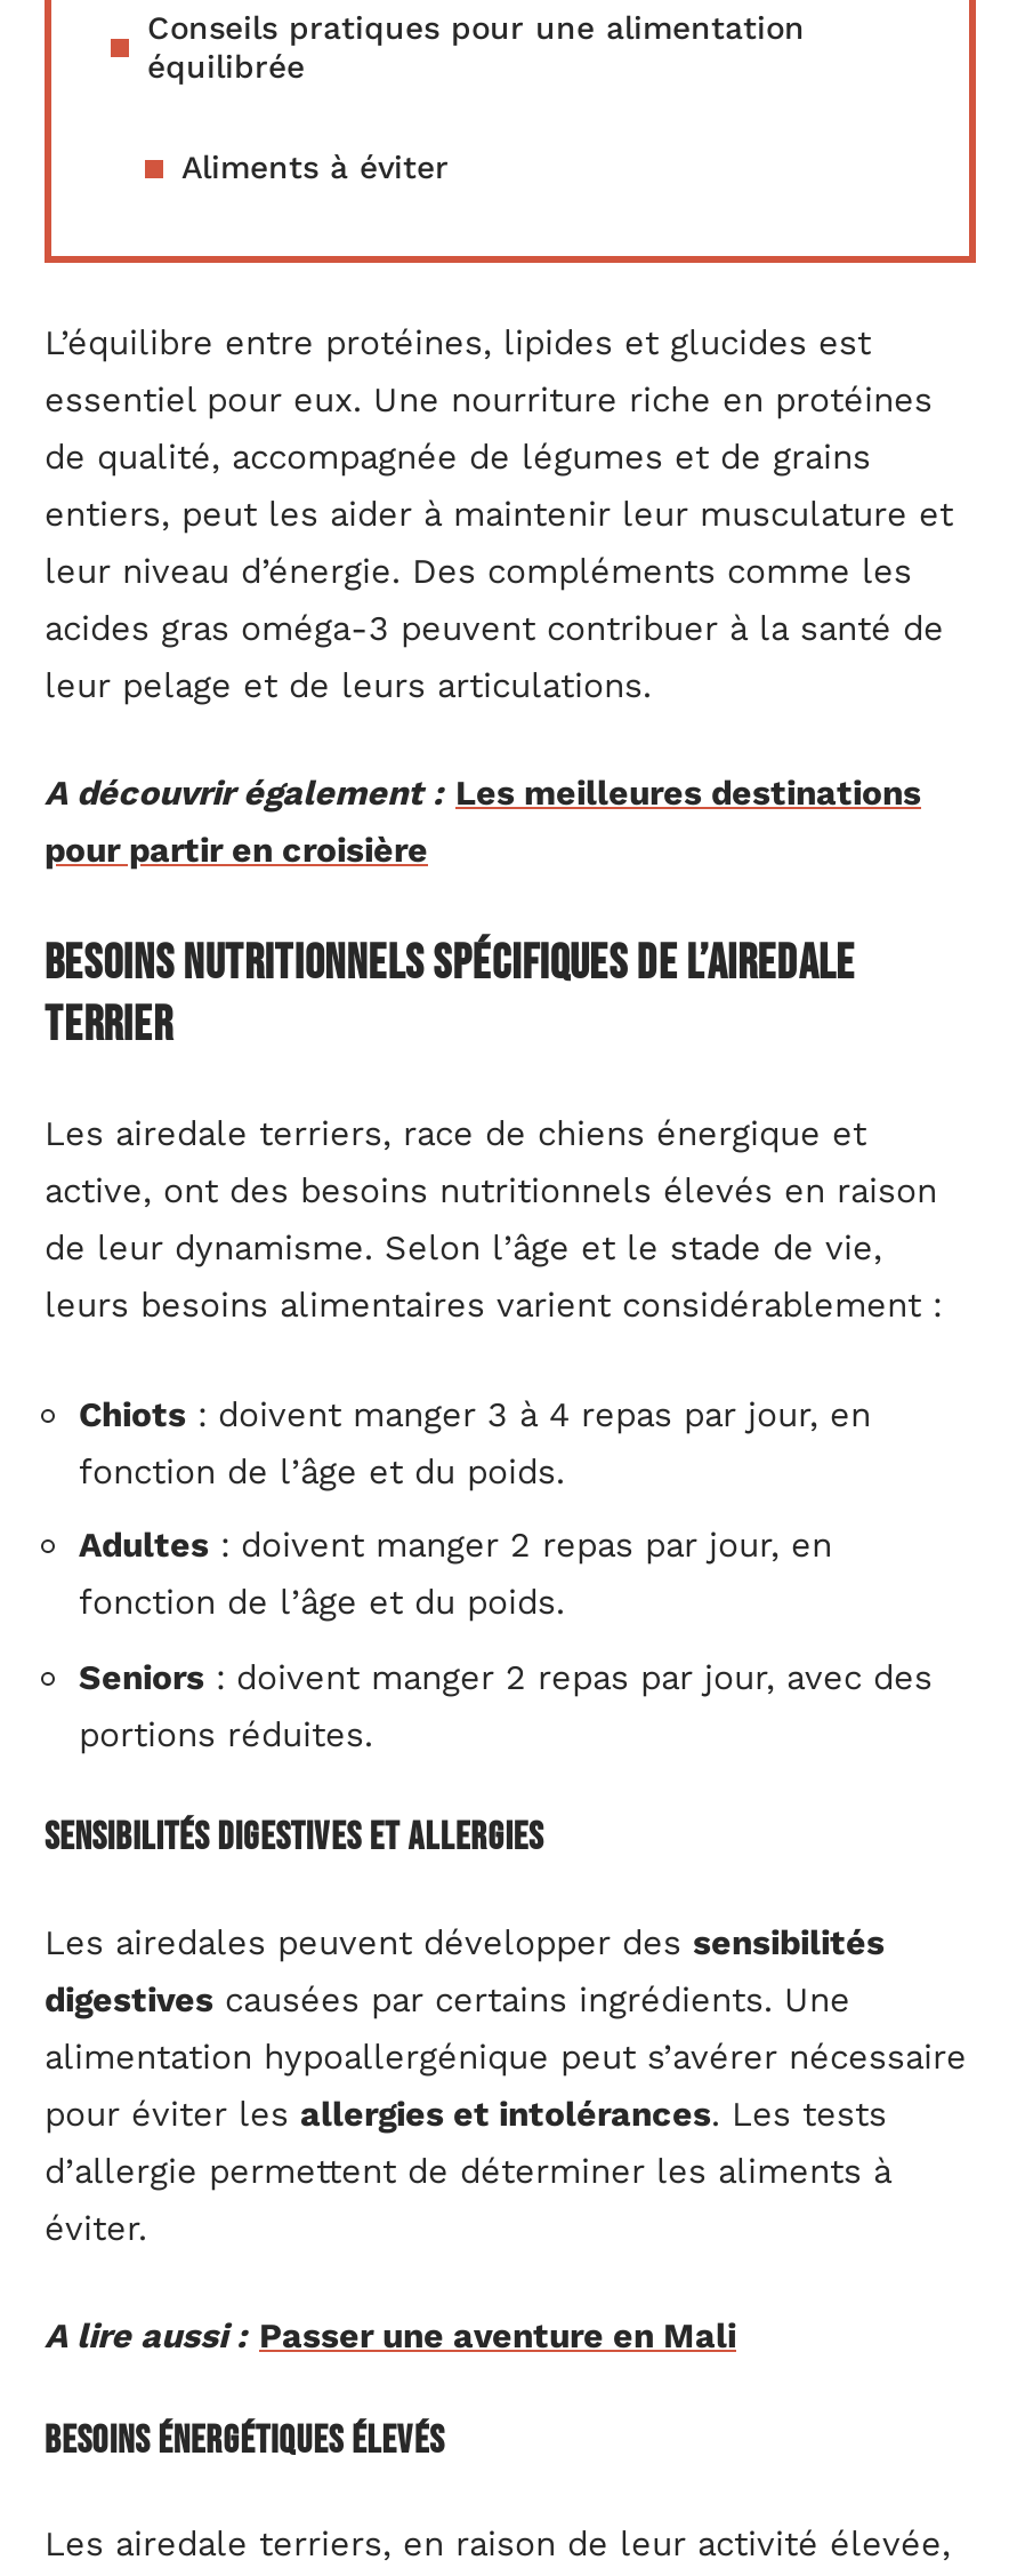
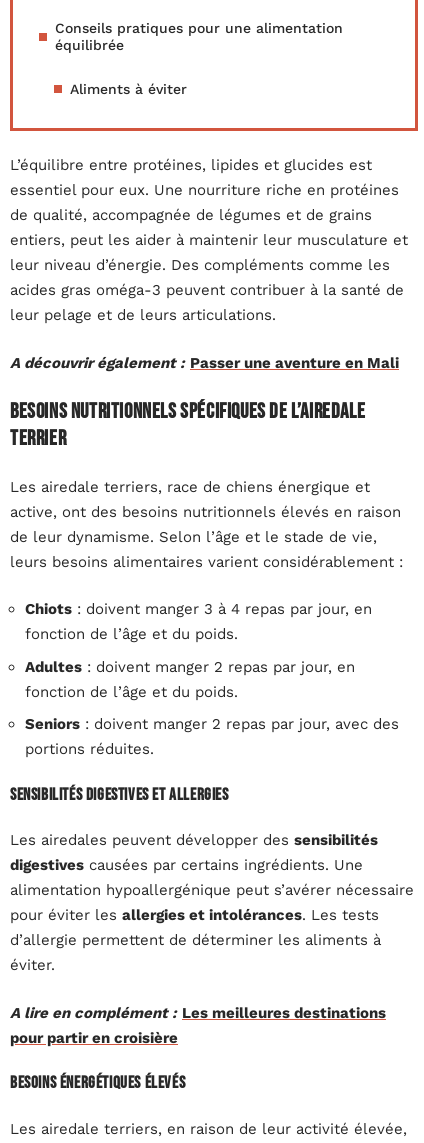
[45,774,921,815] A découvrir également : Les meilleures destinations -> [10,353,399,371] A découvrir également : Passer une aventure en Mali
moved [45,831,428,872] -> [10,1028,178,1046]: pour partir en croisière
moved [45,1114,967,2249] -> [10,477,414,974]: Les airedale terriers, race de chiens énergique et | active, ont des besoins nutritionnels élevés en raison | de leur dynamisme. Selon l’âge et le stade de vie, | ... | d’allergie permettent de déterminer les aliments à | éviter.
[45,2317,736,2358] A lire aussi : Passer une aventure en Mali -> [10,1003,386,1021] A lire en complément : Les meilleures destinations

